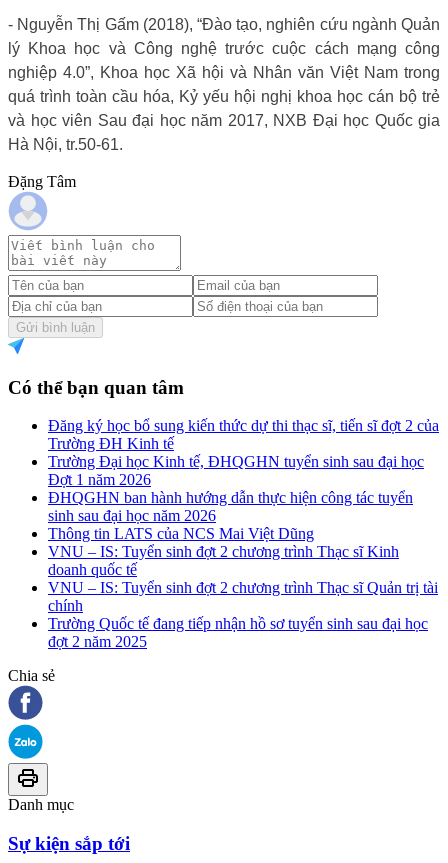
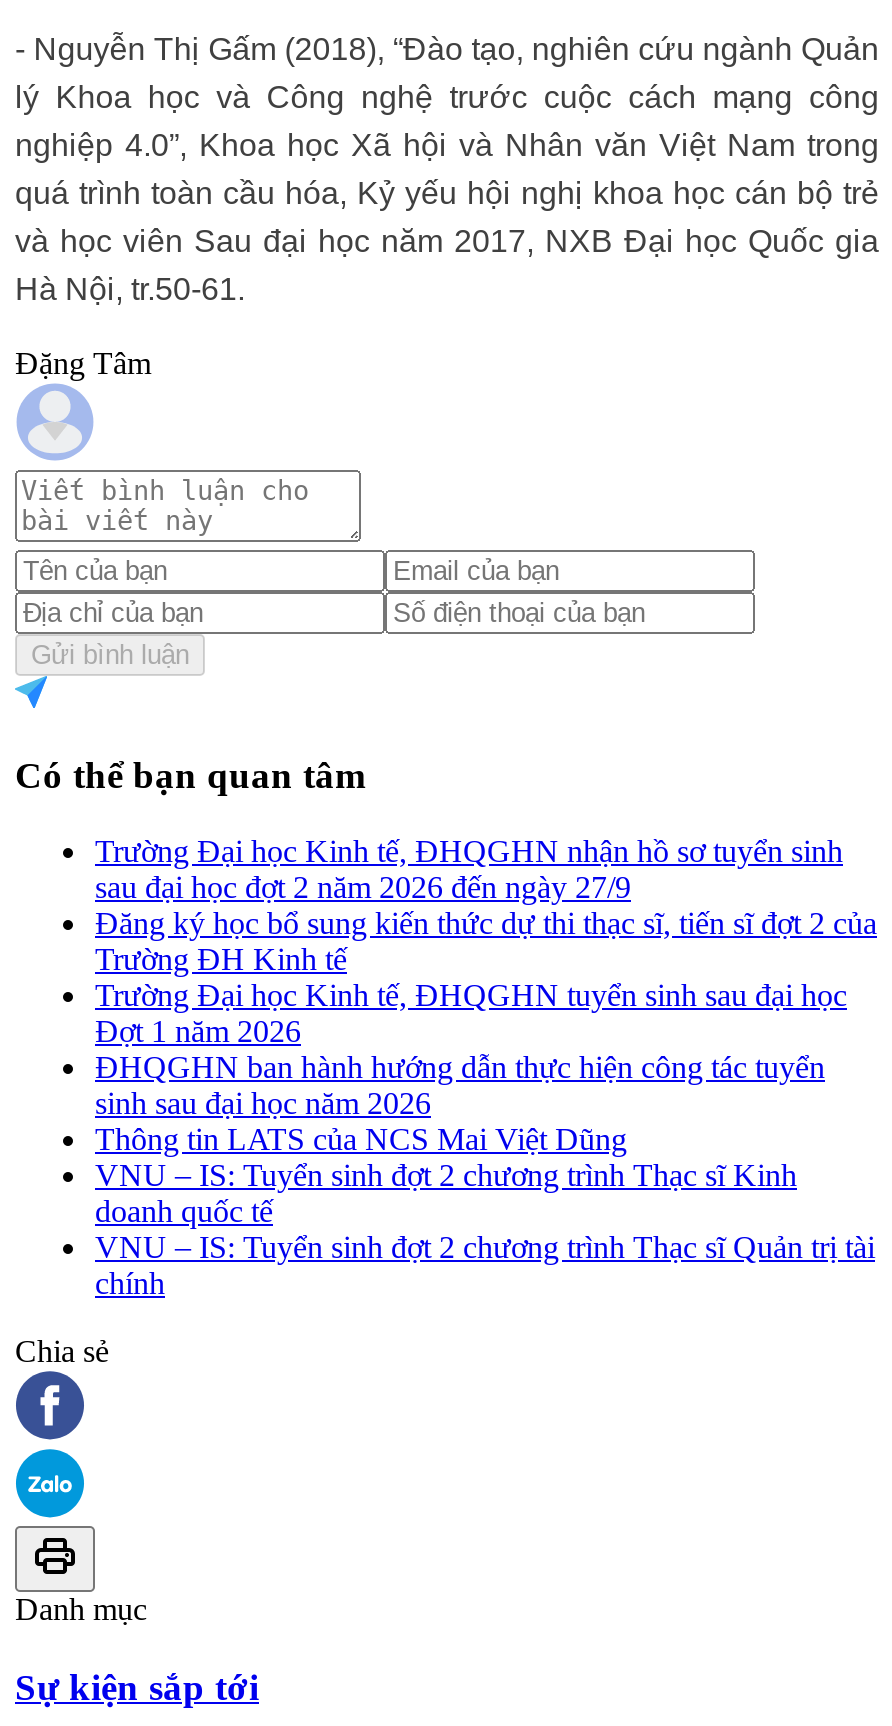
none -> [95,834,843,904] Trường Đại học Kinh tế, ĐHQGHN nhận hồ sơ tuyển sinh | sau đại học đợt 2 năm 2026 đến ngày 27/9
moved [48,417,439,614] -> [95,906,877,1300]: Đăng ký học bổ sung kiến thức dự thi thạc sĩ, tiến sĩ đợt 2 của | Trường ĐH Kinh tế | Trường Đại học Kinh tế, ĐHQGHN tuyển sinh sau đại học | ... | VNU – IS: Tuyển sinh đợt 2 chương trình Thạc sĩ Quản trị tài | chính
[48,615,428,650] Trường Quốc tế đang tiếp nhận hồ sơ tuyển sinh sau đại học | đợt 2 năm 2025 -> none

